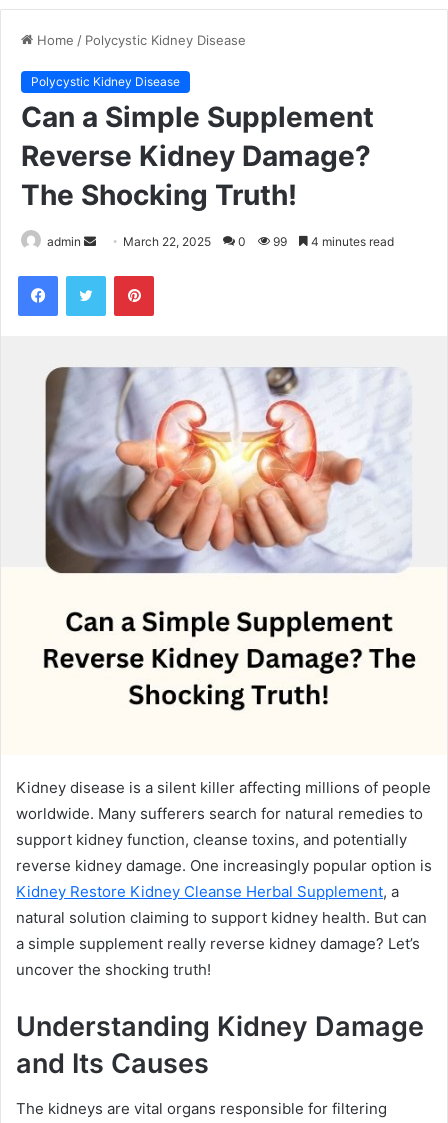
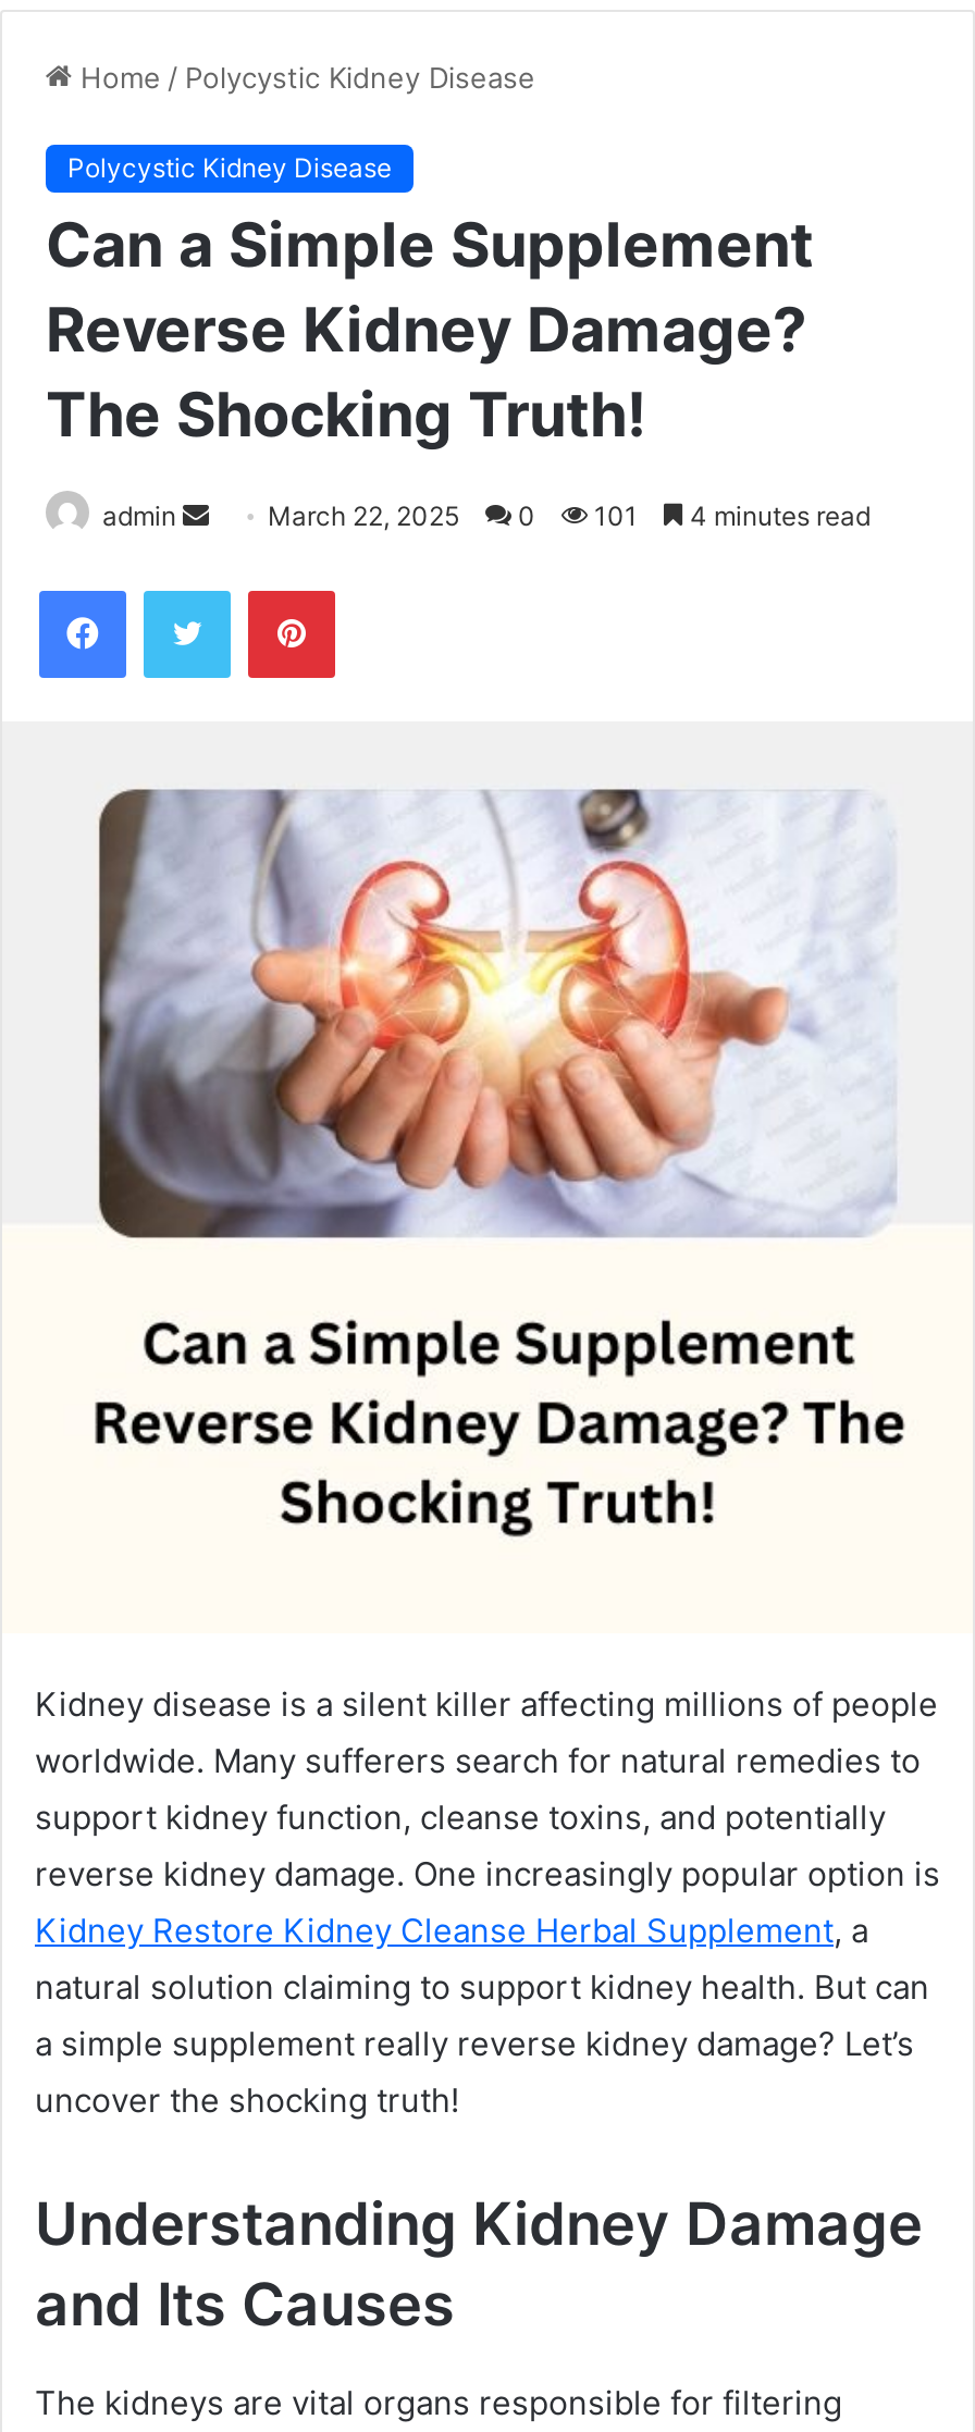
[270,234,287,249] 99 -> [588,499,638,532] 101

